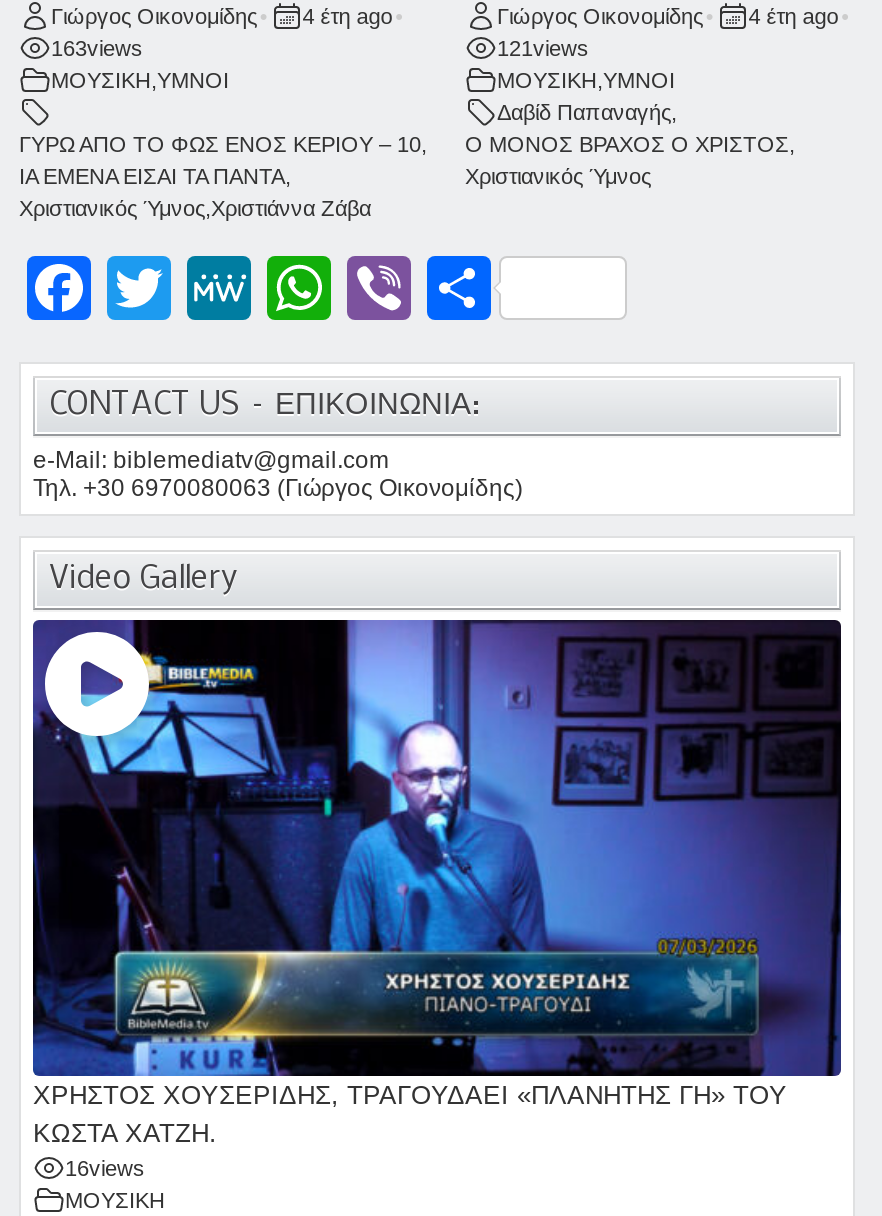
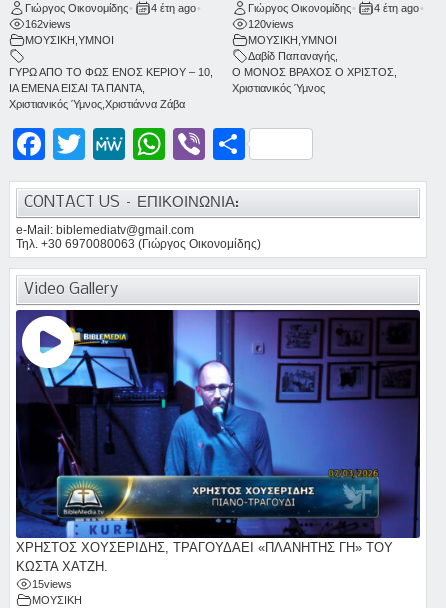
[51,36,143,60] 163views -> [25,18,71,30] 162views
[497,36,589,60] 121views -> [248,18,294,30] 120views
[65,1155,145,1179] 16views -> [32,578,72,590] 15views

